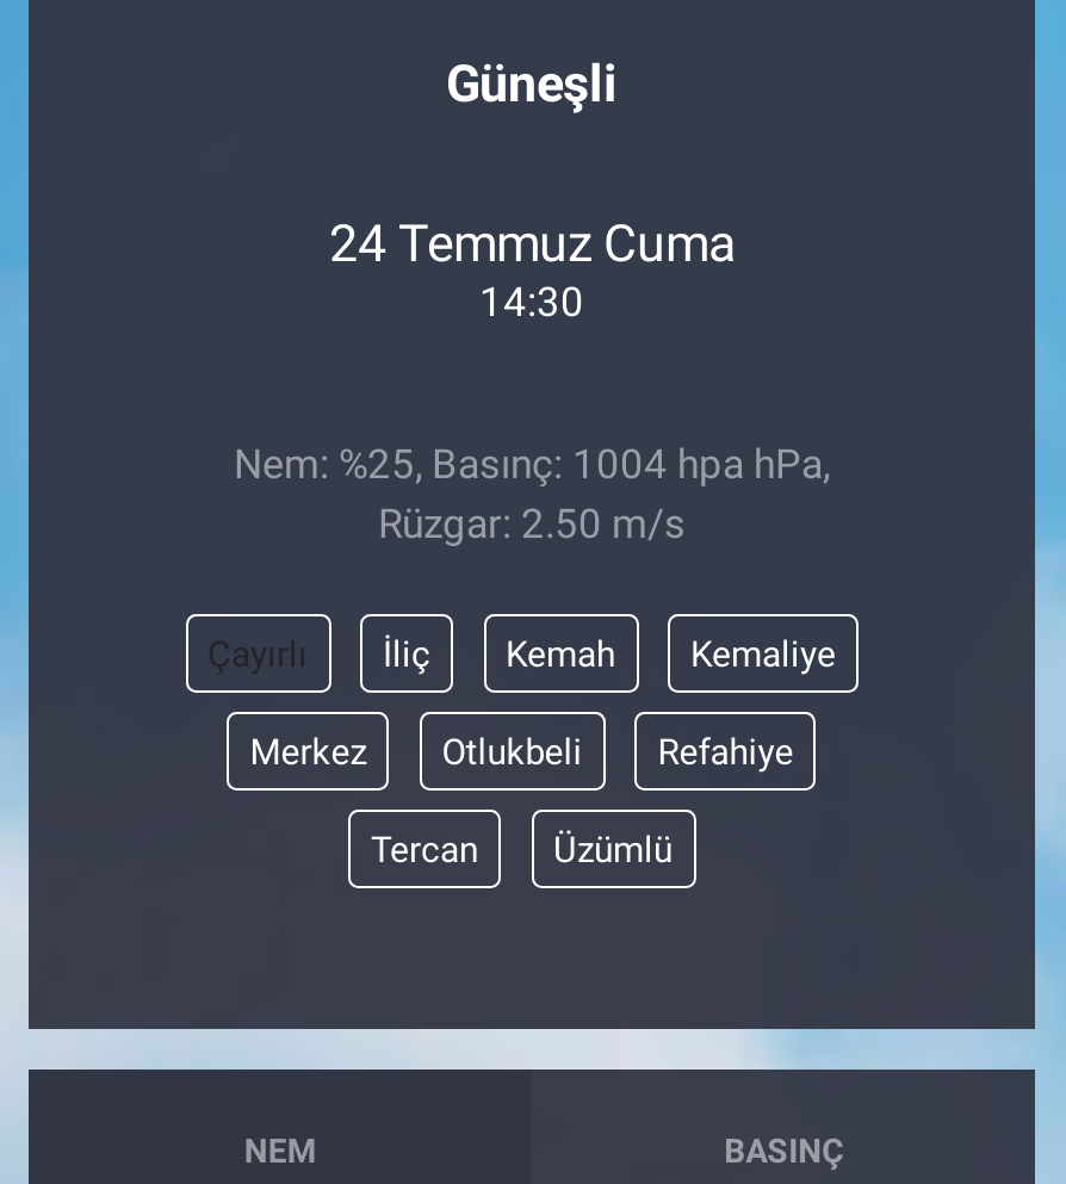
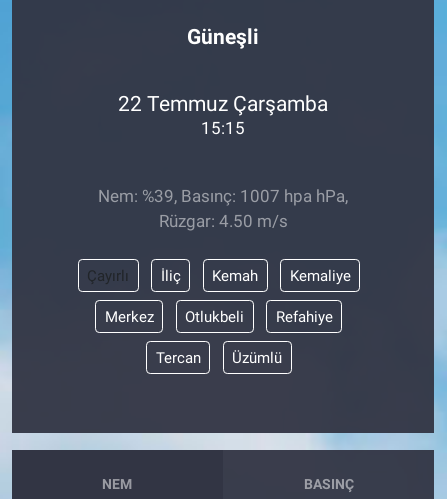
[329,214,735,274] 24 Temmuz Cuma -> [118,91,328,116] 22 Temmuz Çarşamba
[479,279,584,326] 14:30 -> [201,118,245,138] 15:15
[234,439,830,487] Nem: %25, Basınç: 1004 hpa hPa, -> [98,186,348,206] Nem: %39, Basınç: 1007 hpa hPa,
[378,499,686,547] Rüzgar: 2.50 m/s -> [158,211,287,231] Rüzgar: 4.50 m/s

